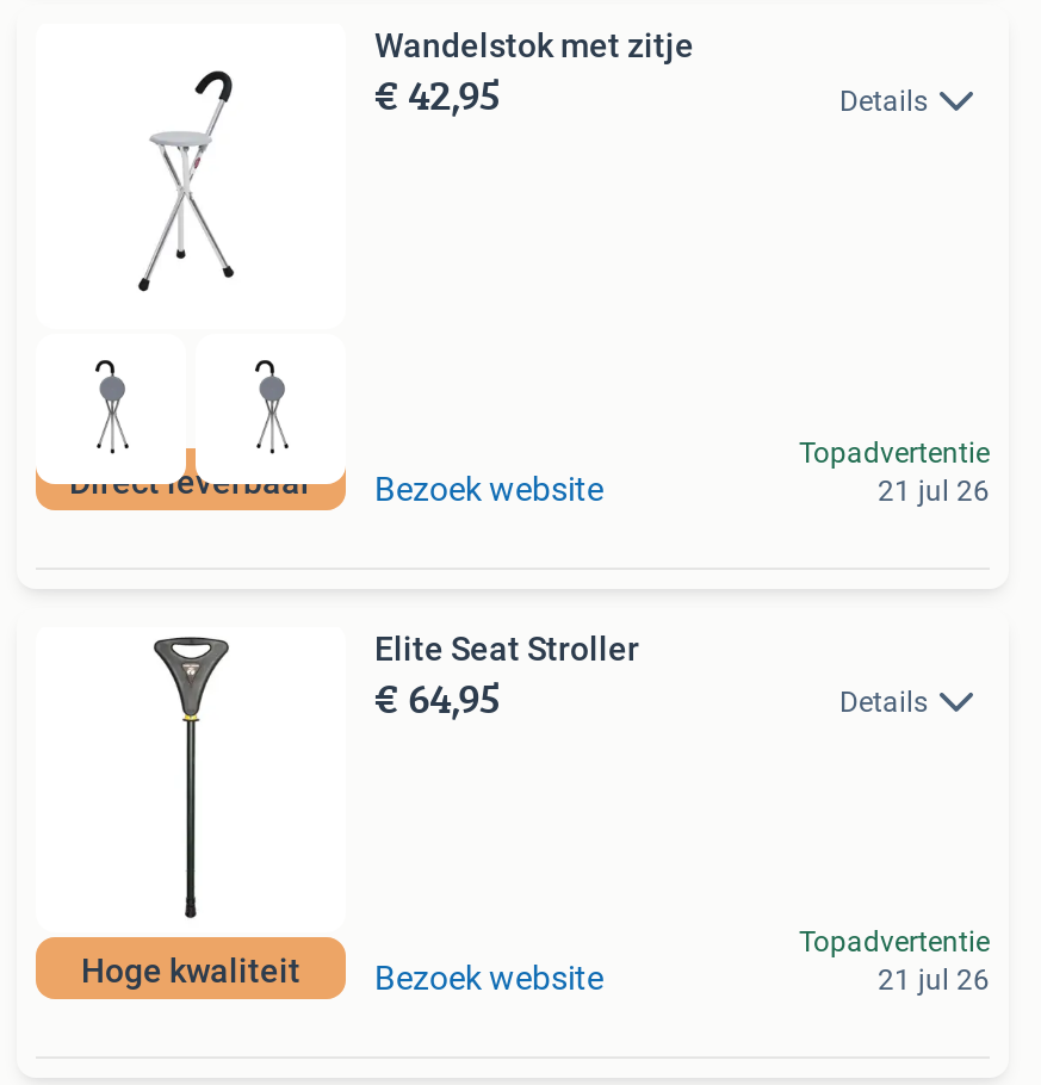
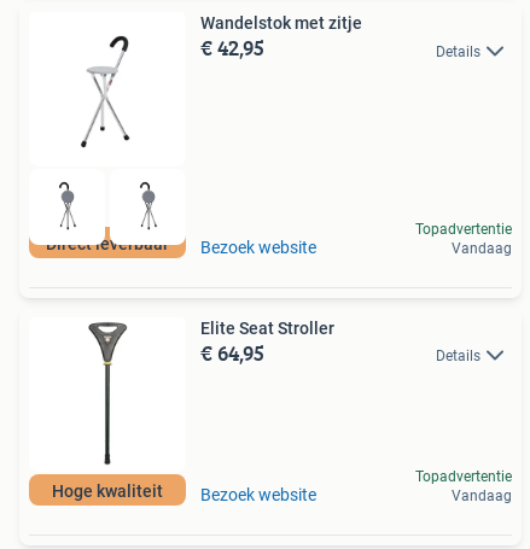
[878,474,990,507] 21 jul 26 -> [452,240,512,257] Vandaag
[878,963,990,996] 21 jul 26 -> [452,487,512,504] Vandaag

